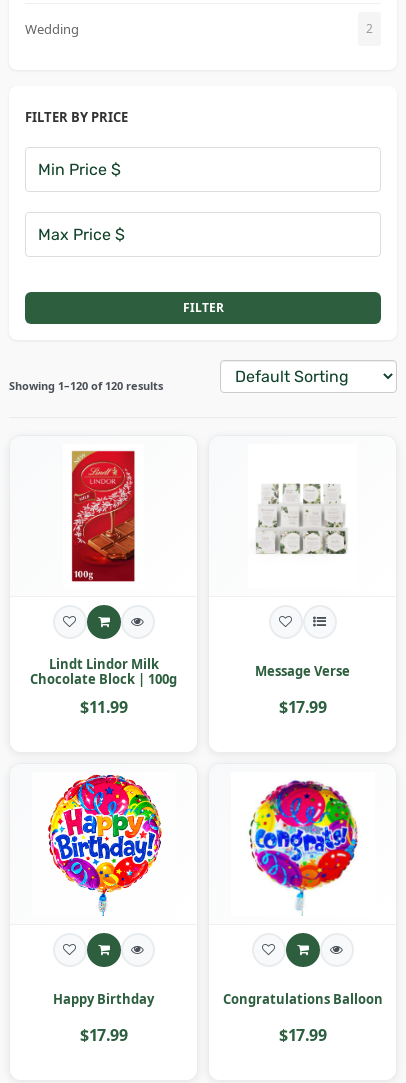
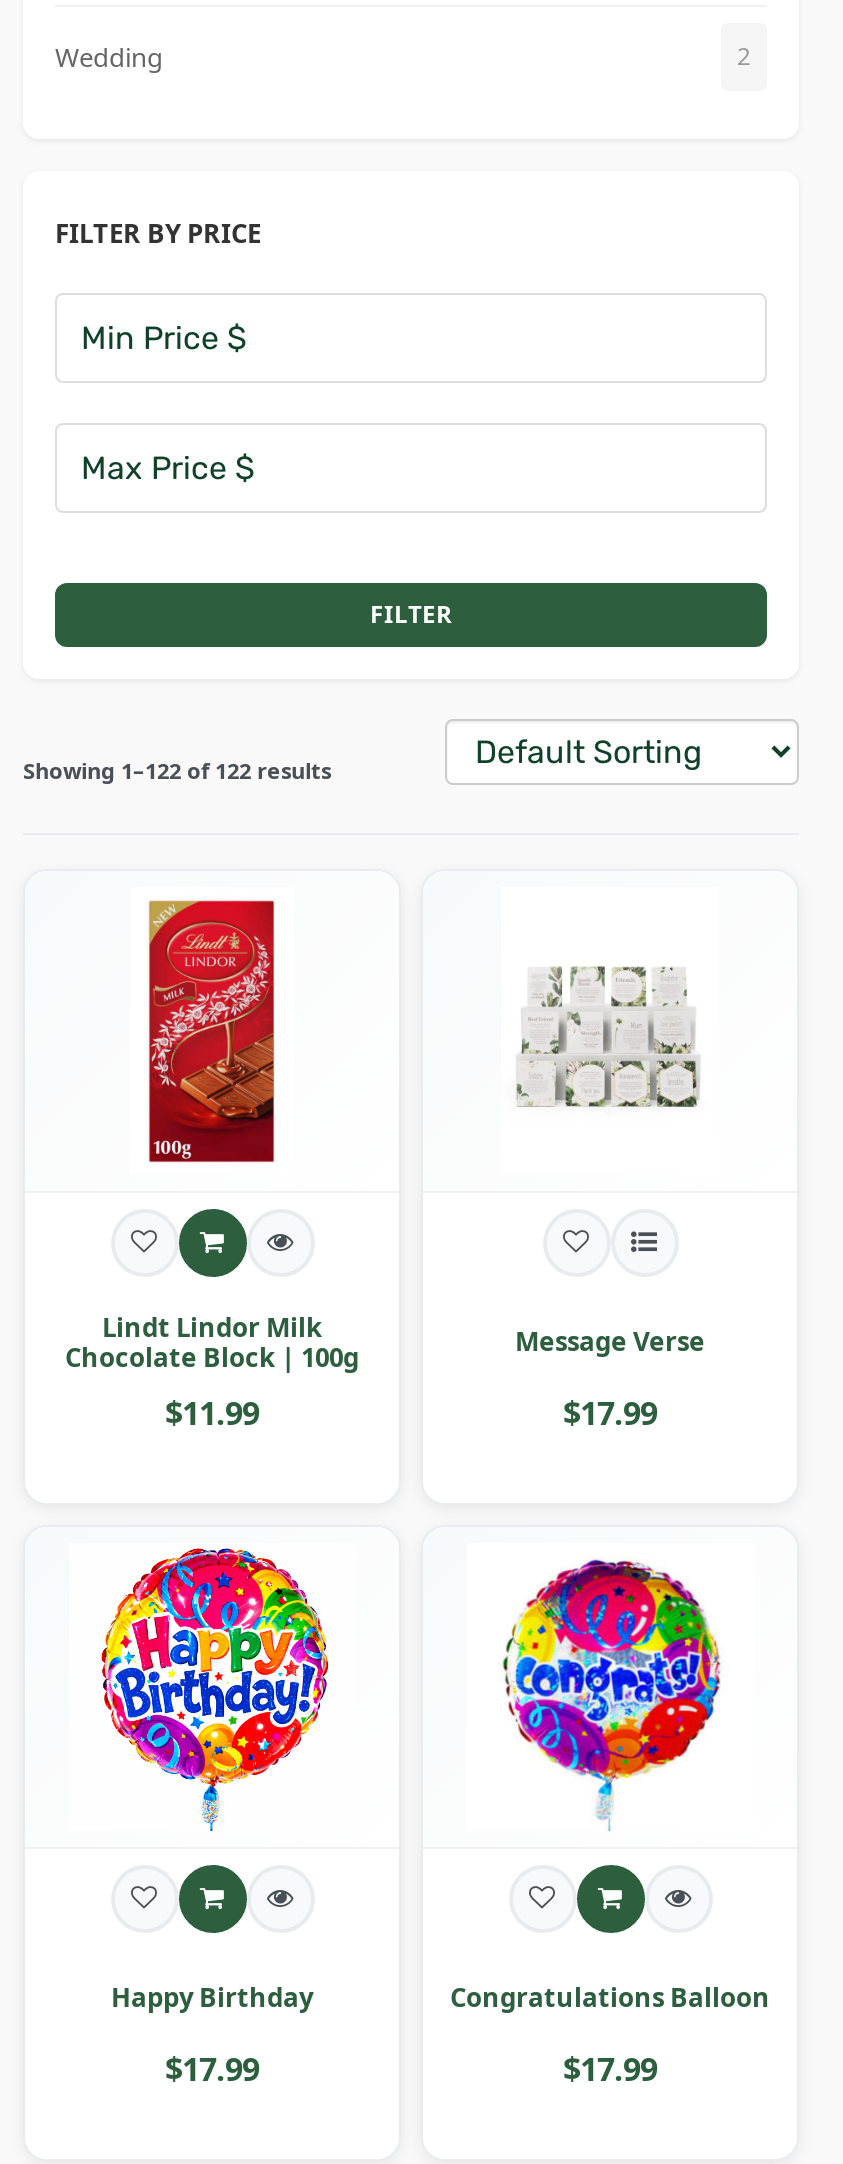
[9,378,163,393] Showing 1–120 of 120 results -> [23,755,331,785] Showing 1–122 of 122 results

